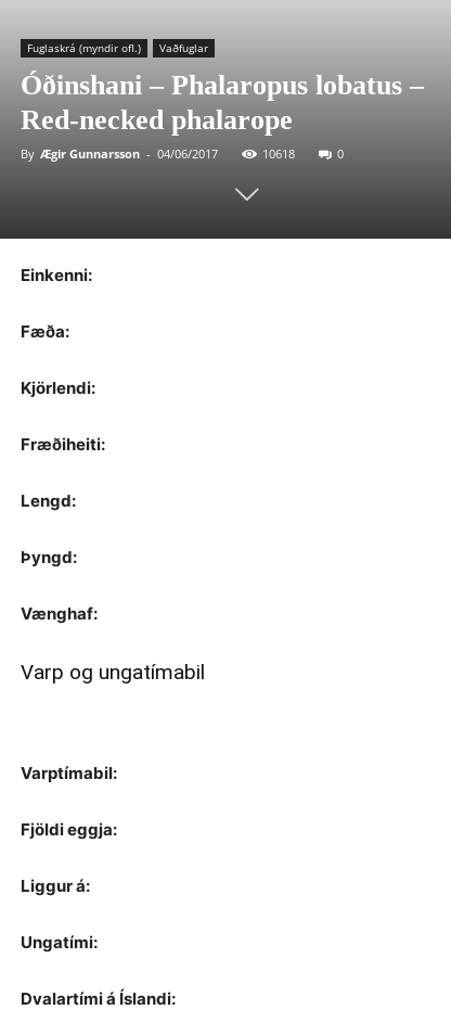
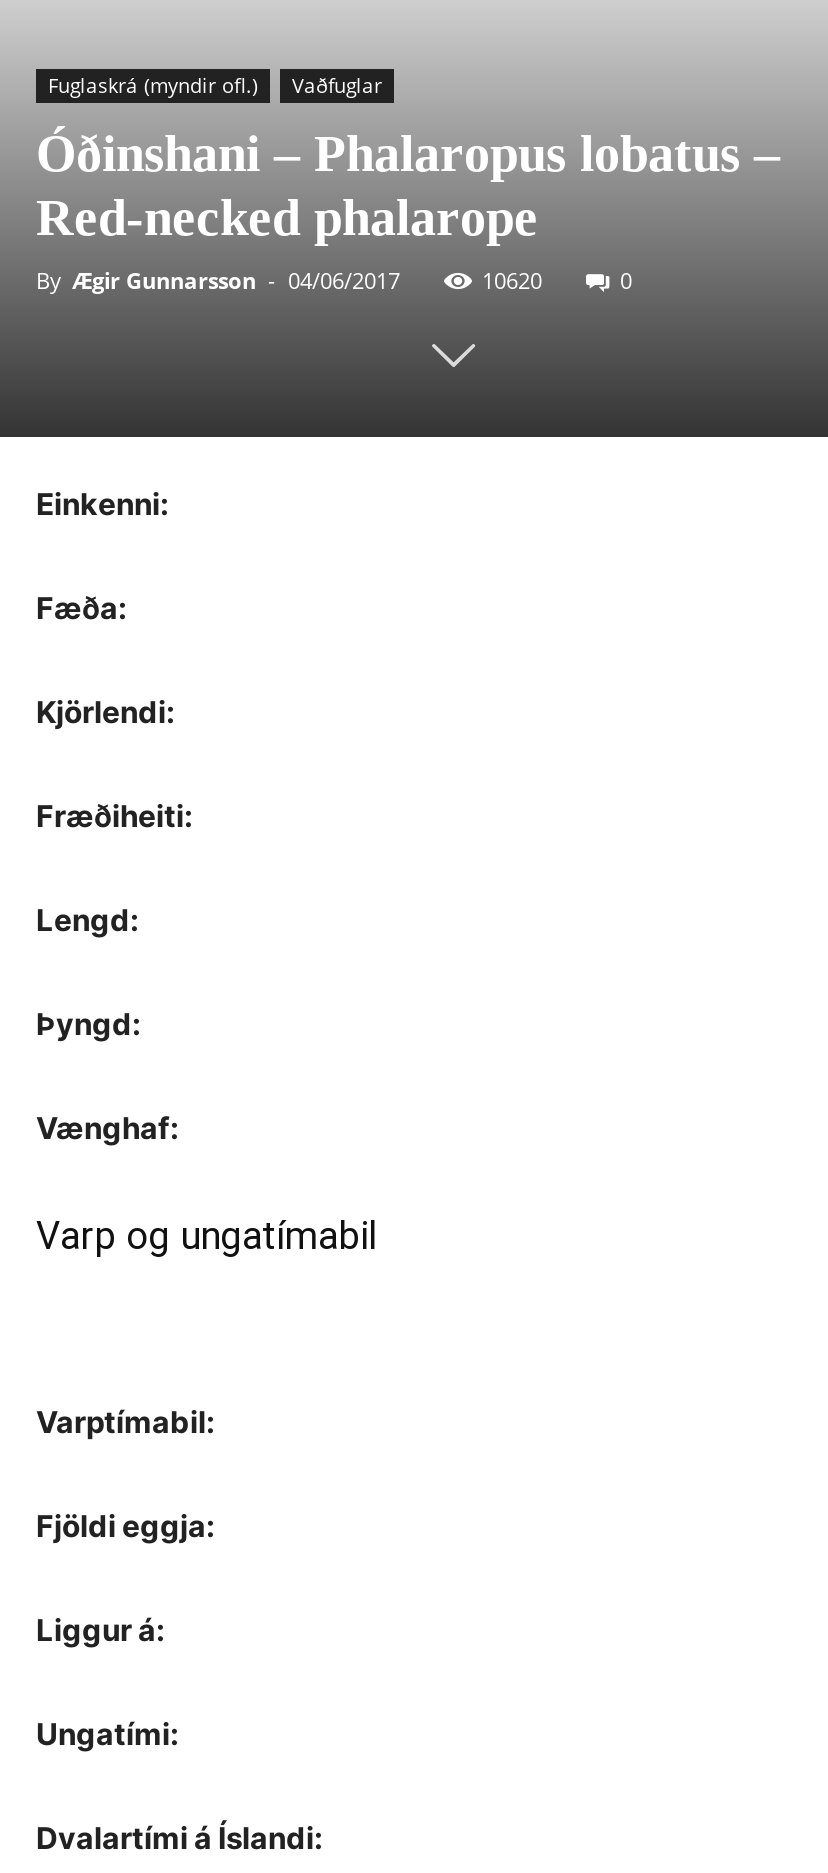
[262,145,295,162] 10618 -> [482,265,542,295] 10620

